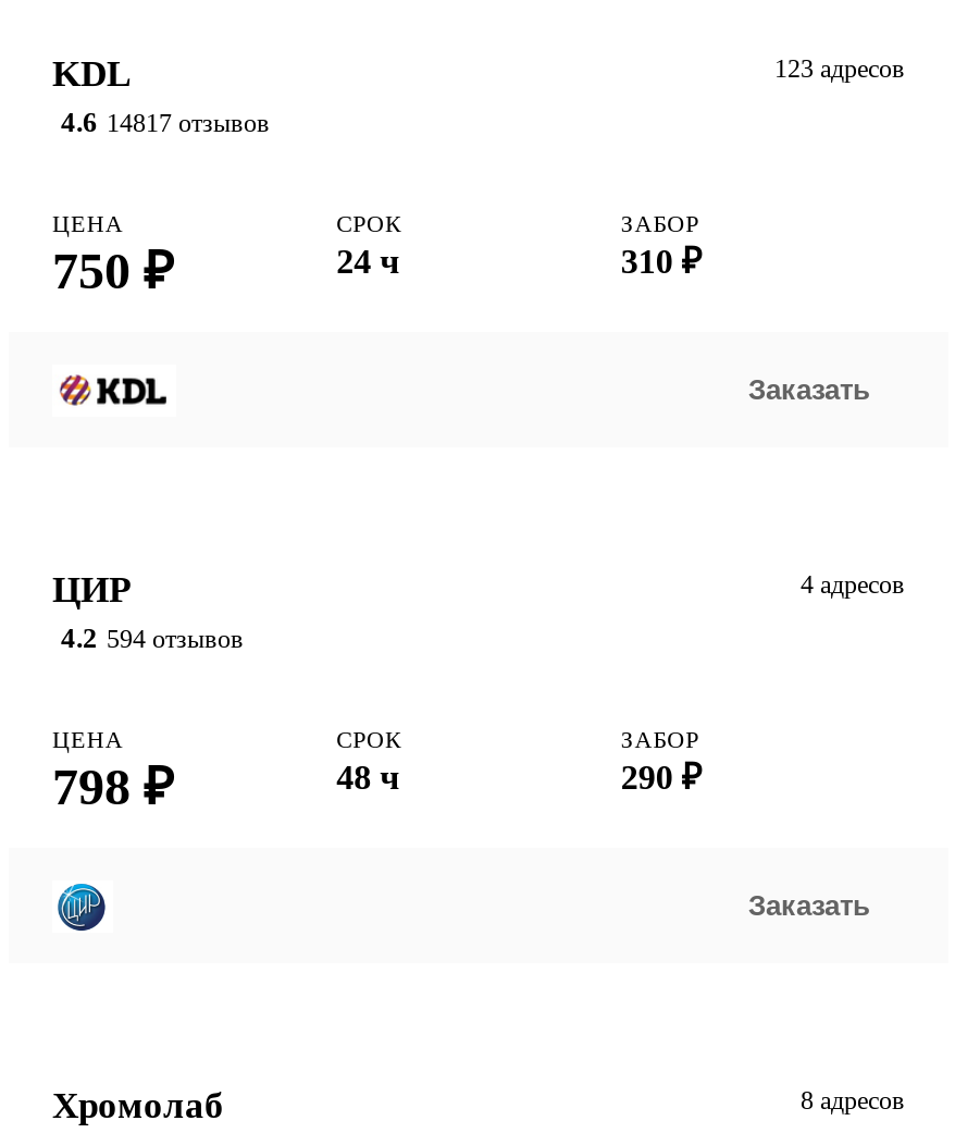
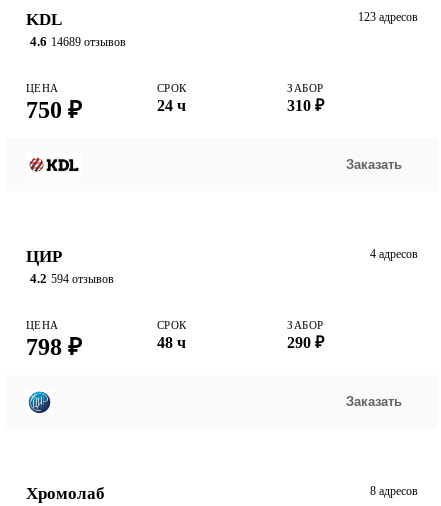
[61,106,270,139] 4.6 14817 отзывов -> [30,34,126,49] 4.6 14689 отзывов

